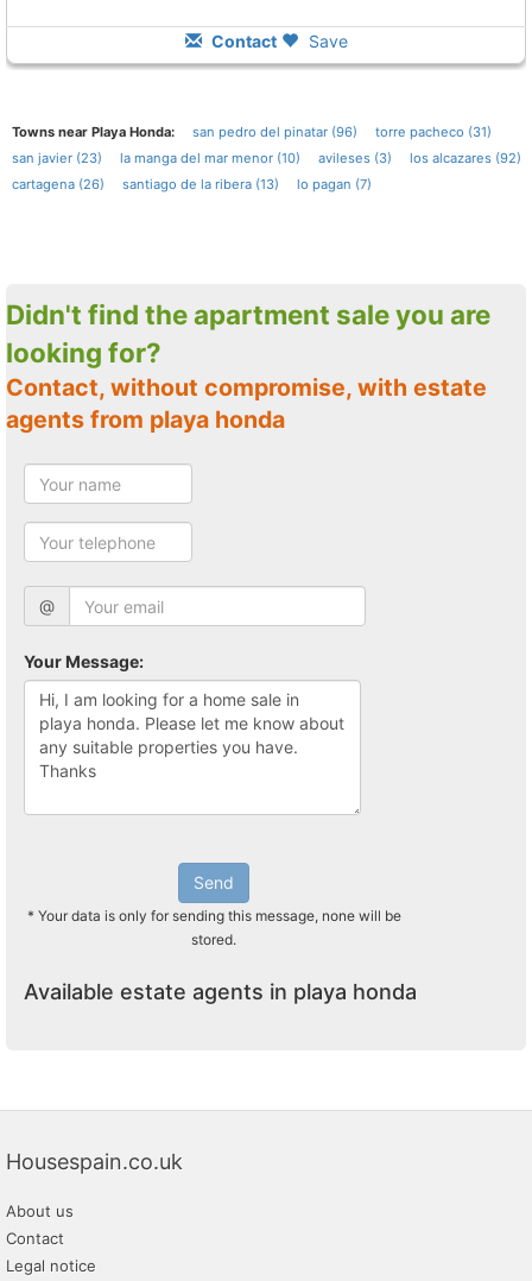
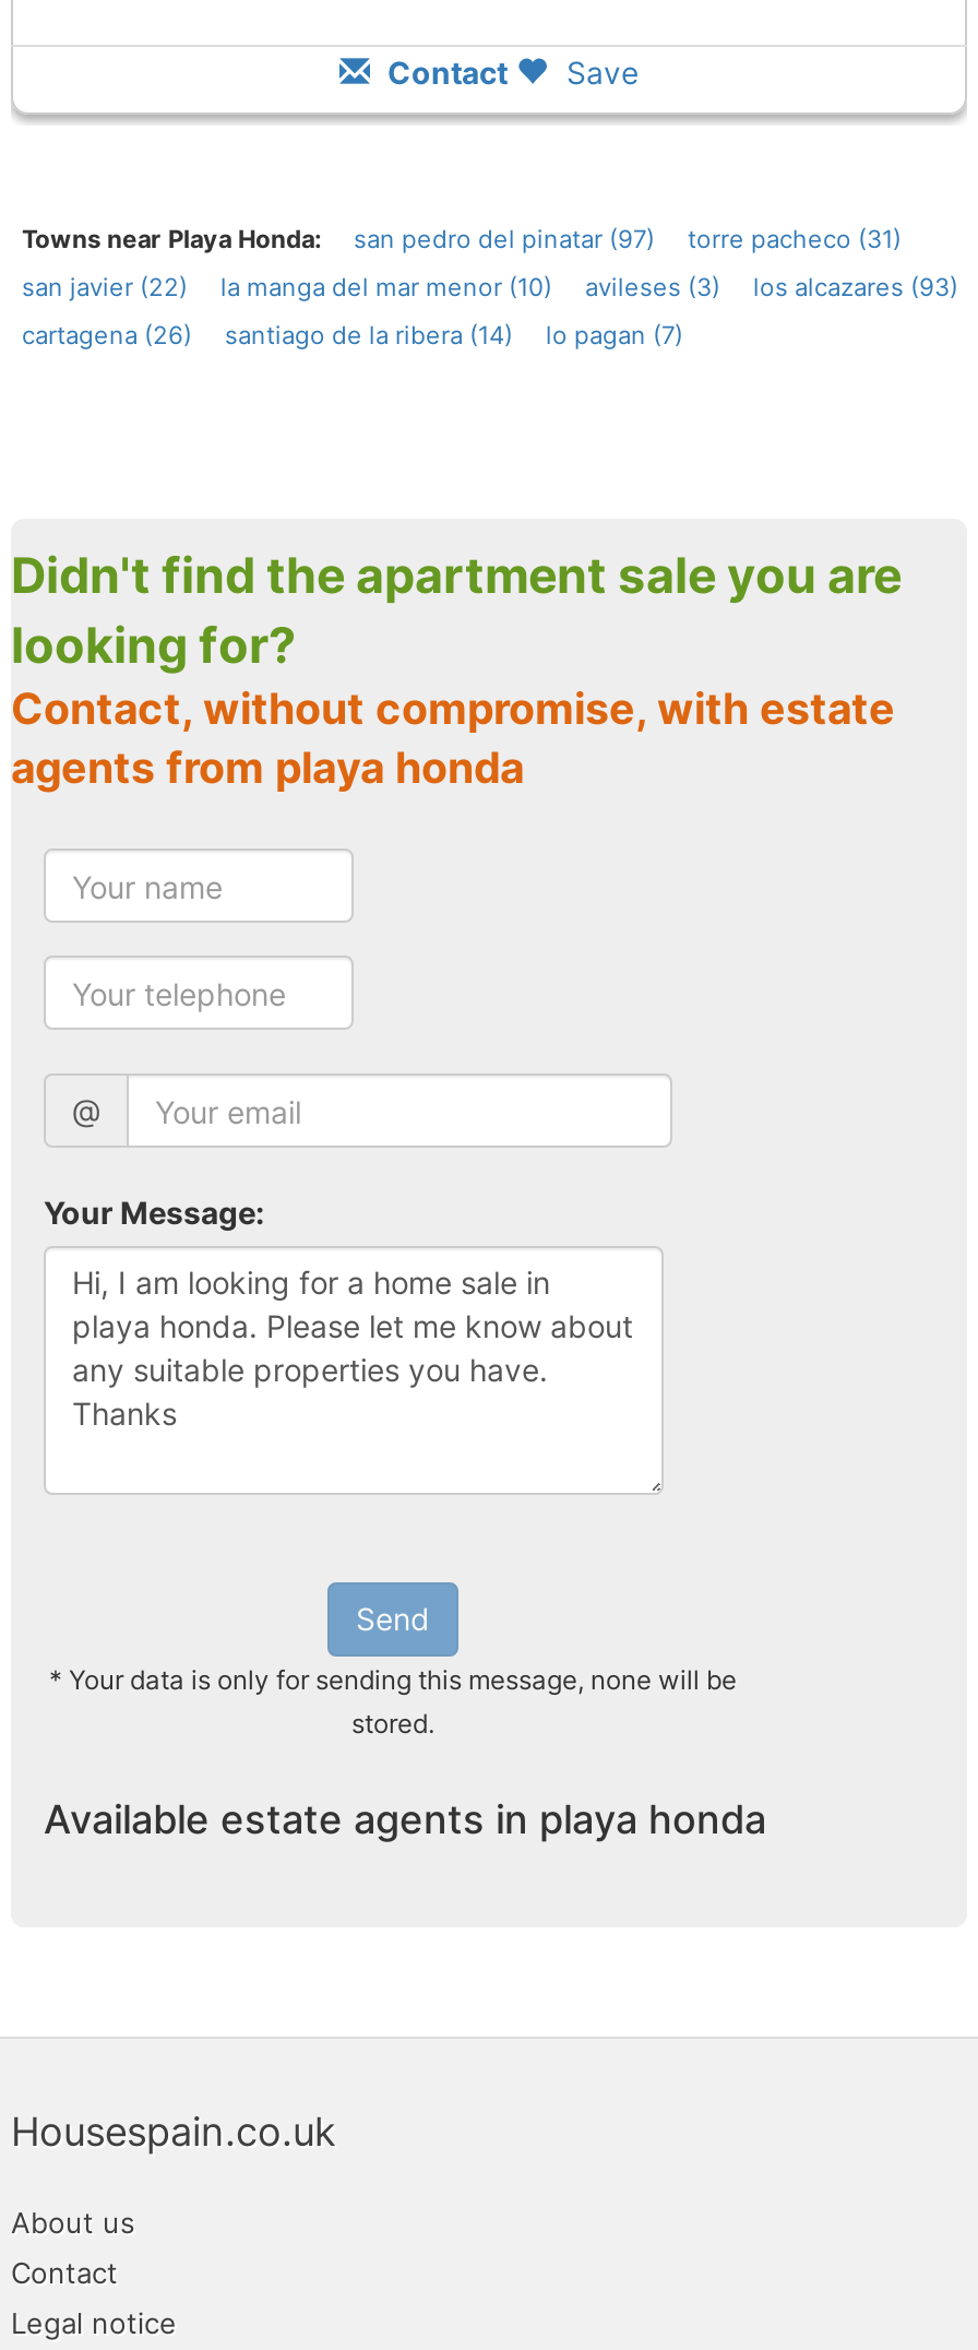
[192,124,357,140] san pedro del pinatar (96) -> [354,224,655,254] san pedro del pinatar (97)
[12,150,102,166] san javier (23) -> [22,272,188,302] san javier (22)
[410,150,521,166] los alcazares (92) -> [753,272,958,302] los alcazares (93)
[122,176,279,193] santiago de la ribera (13) -> [225,320,513,351] santiago de la ribera (14)

